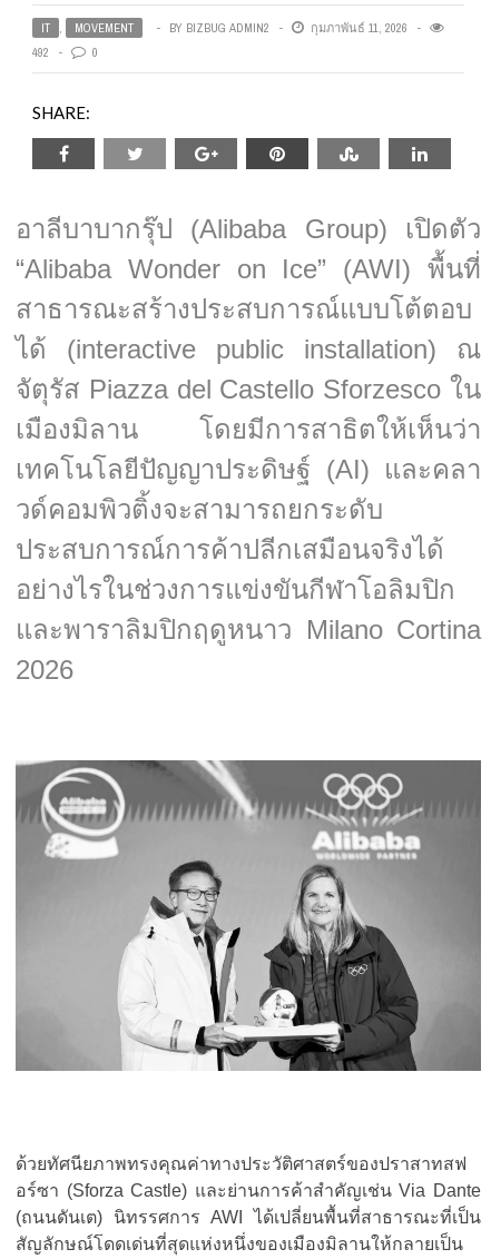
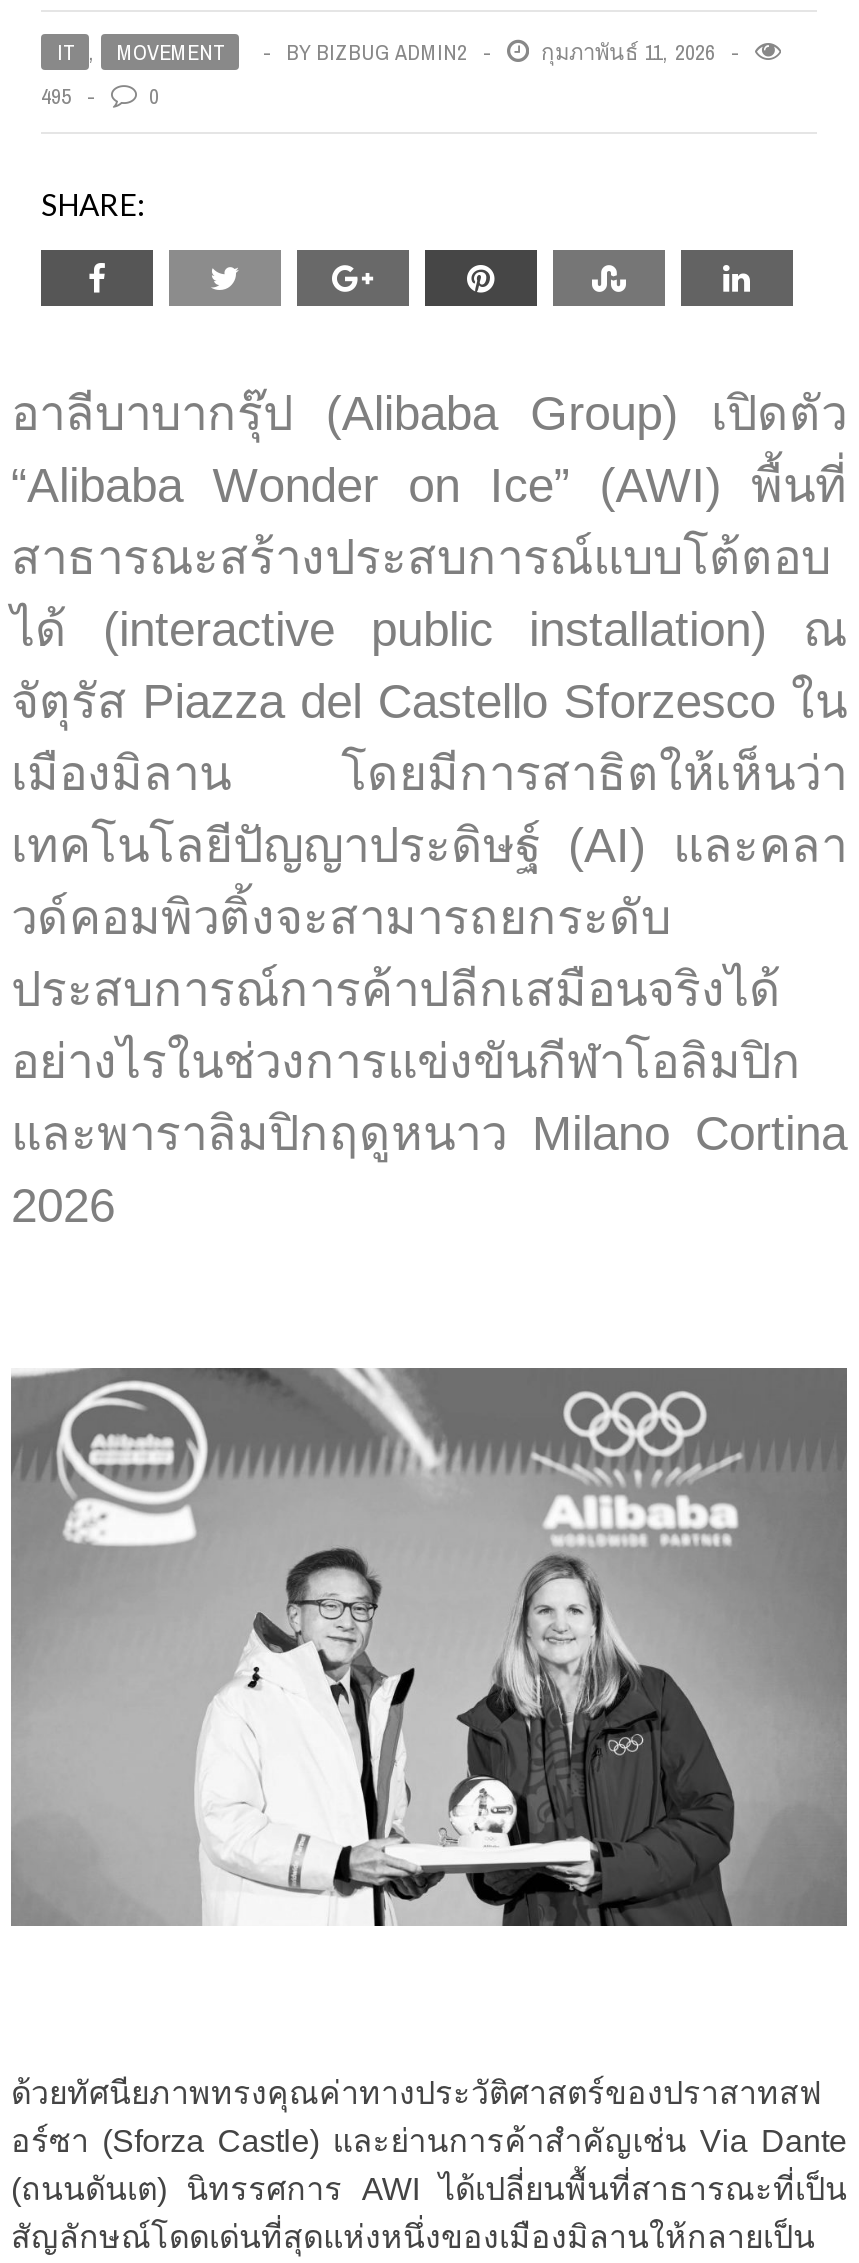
[32,45,49,60] 492 -> [41,82,71,110] 495

